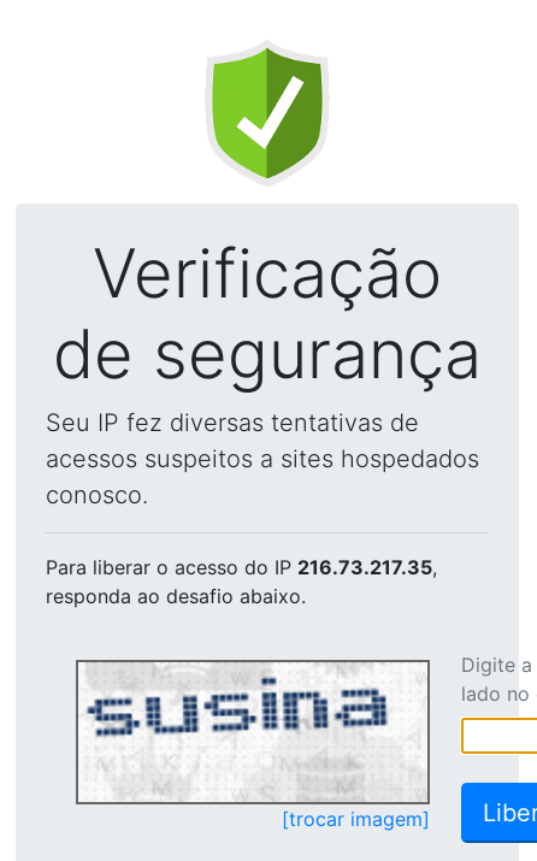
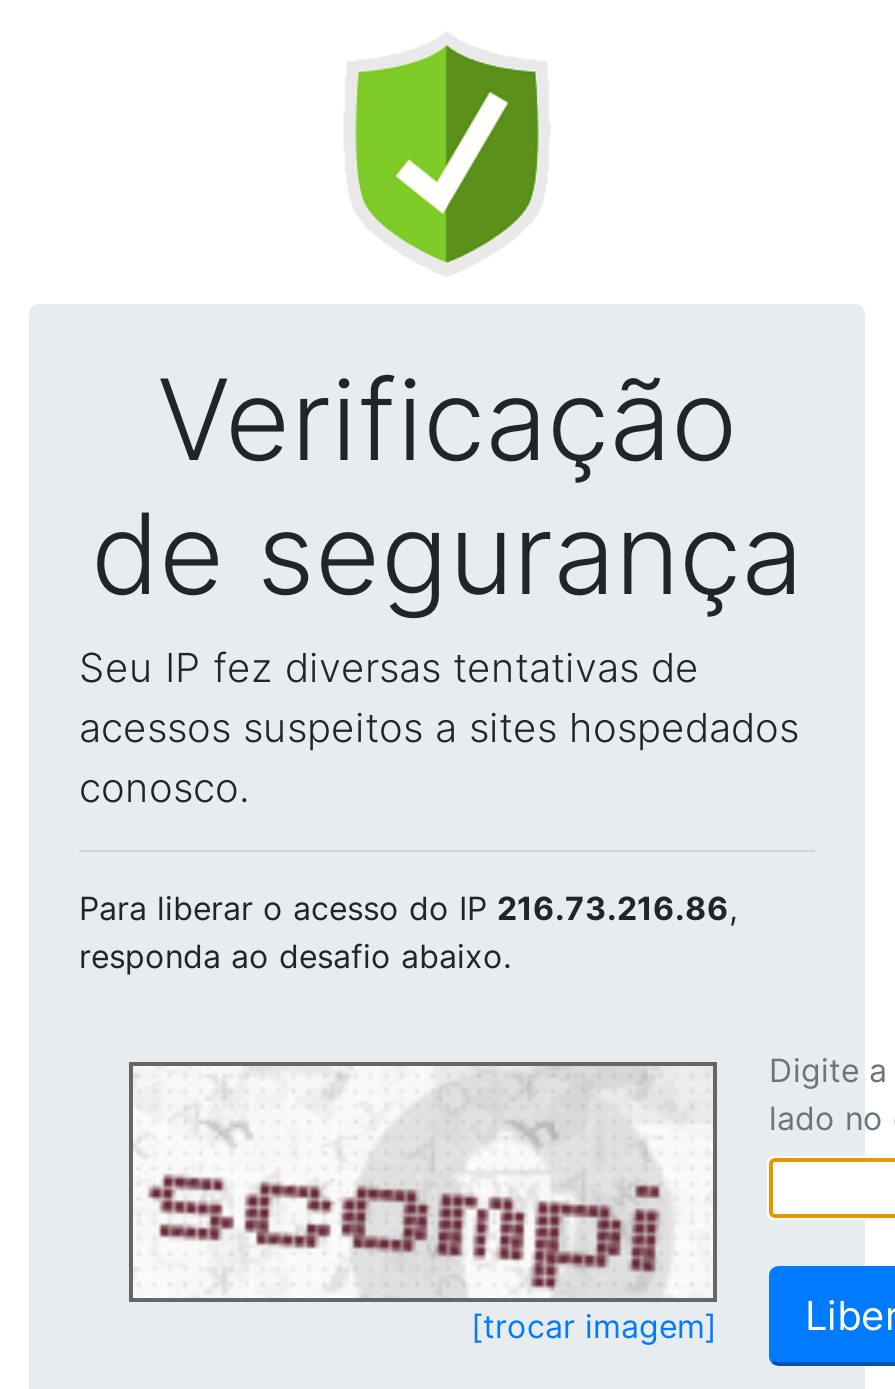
[46,555,437,579] Para liberar o acesso do IP 216.73.217.35, -> [79,888,737,928] Para liberar o acesso do IP 216.73.216.86,
[85,665,396,800] [image] -> [147,1070,663,1296] [image]

